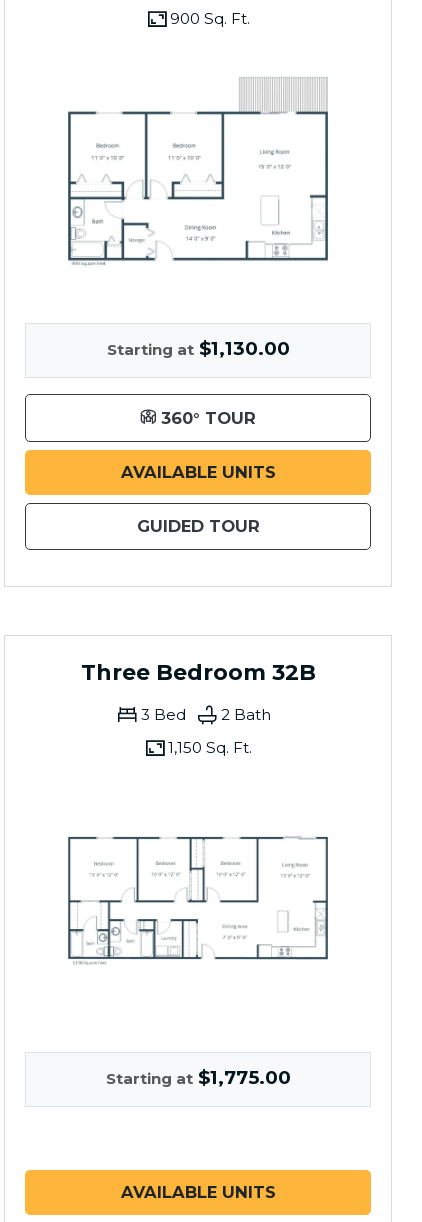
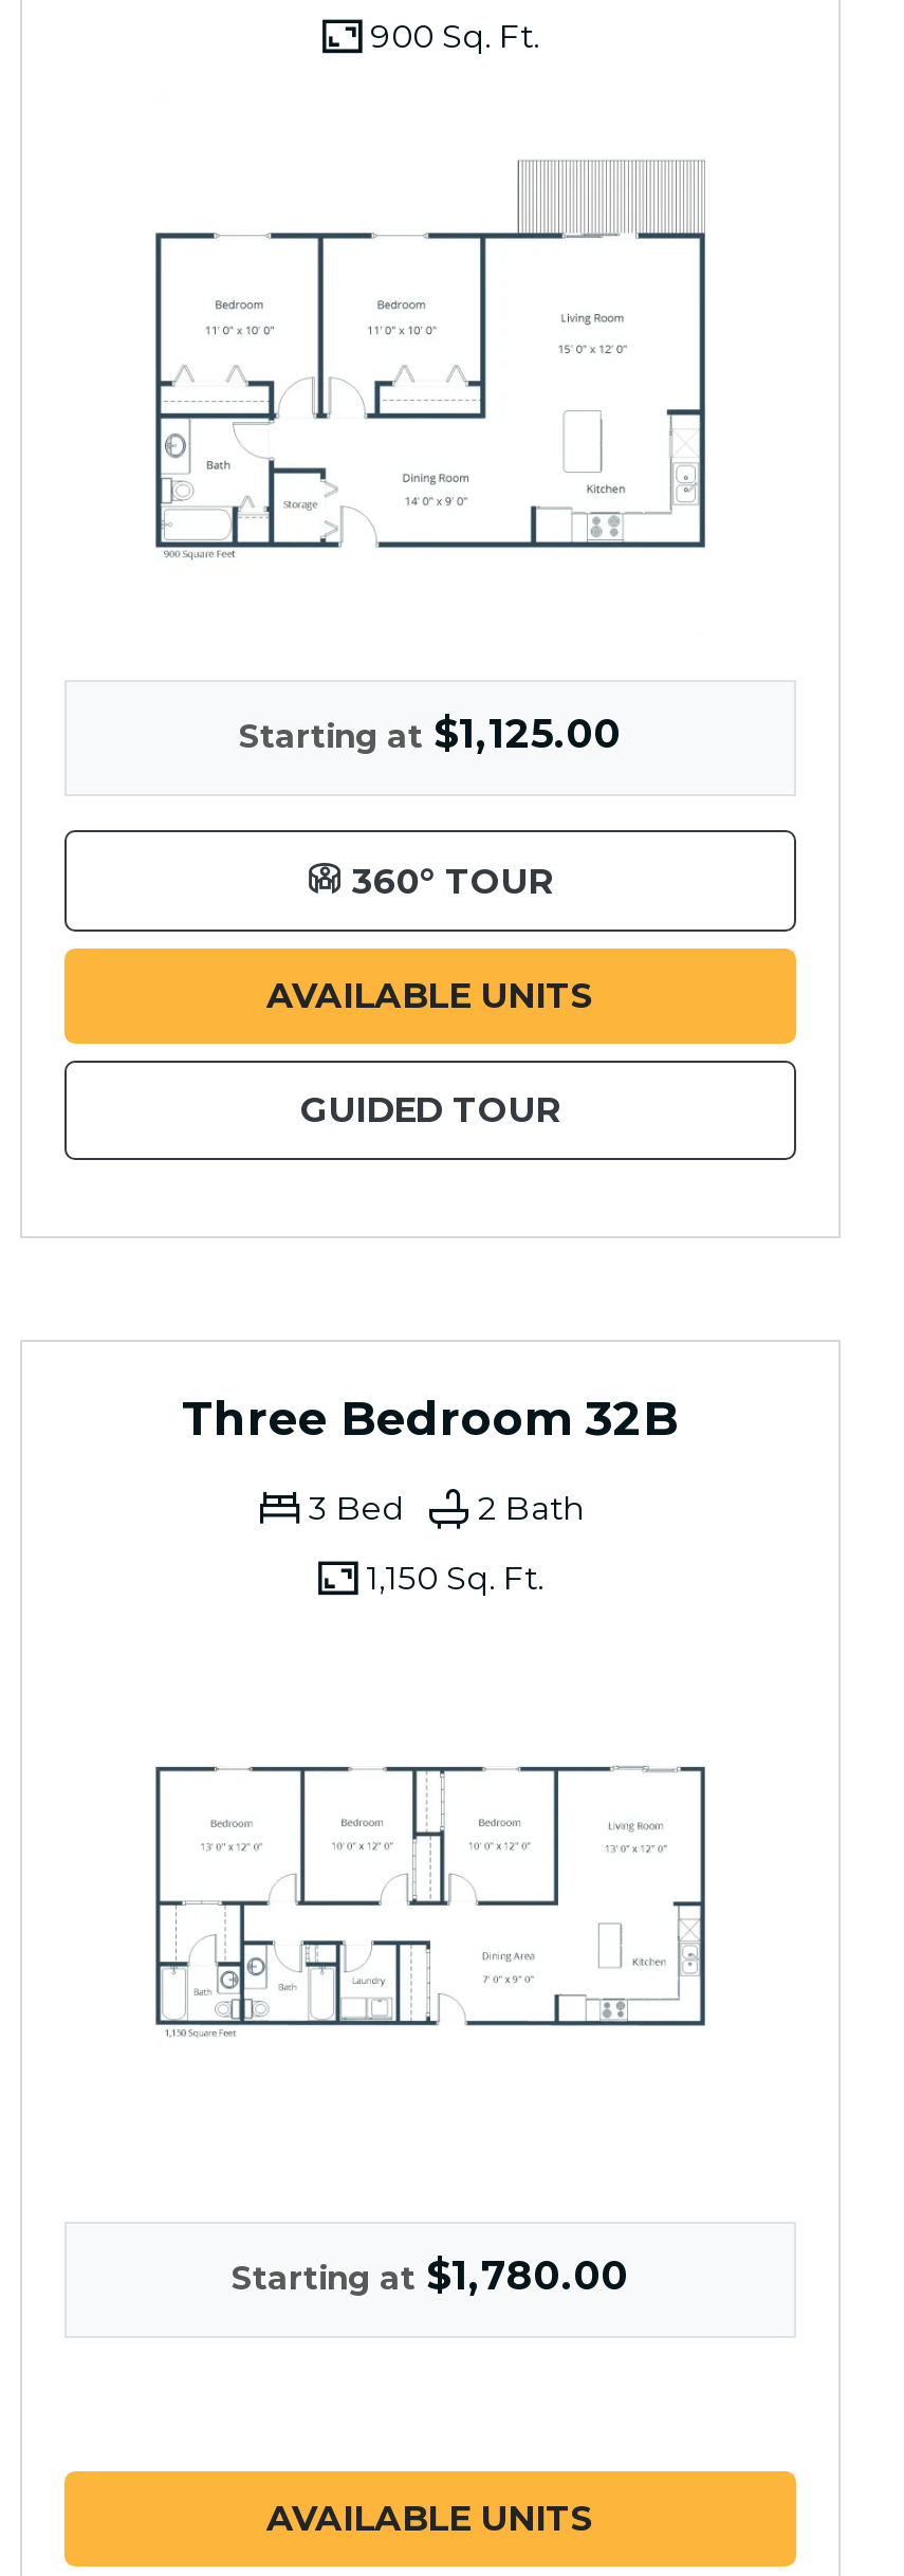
[106,337,289,360] Starting at $1,130.00 -> [239,709,622,757] Starting at $1,125.00
[105,1066,290,1089] Starting at $1,775.00 -> [232,2251,629,2299] Starting at $1,780.00

